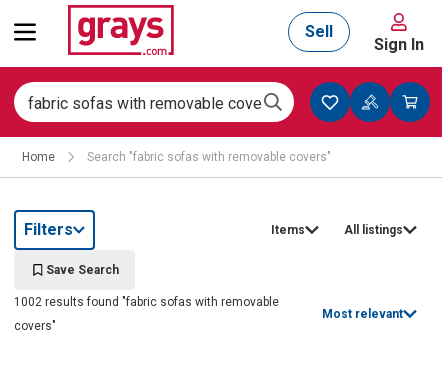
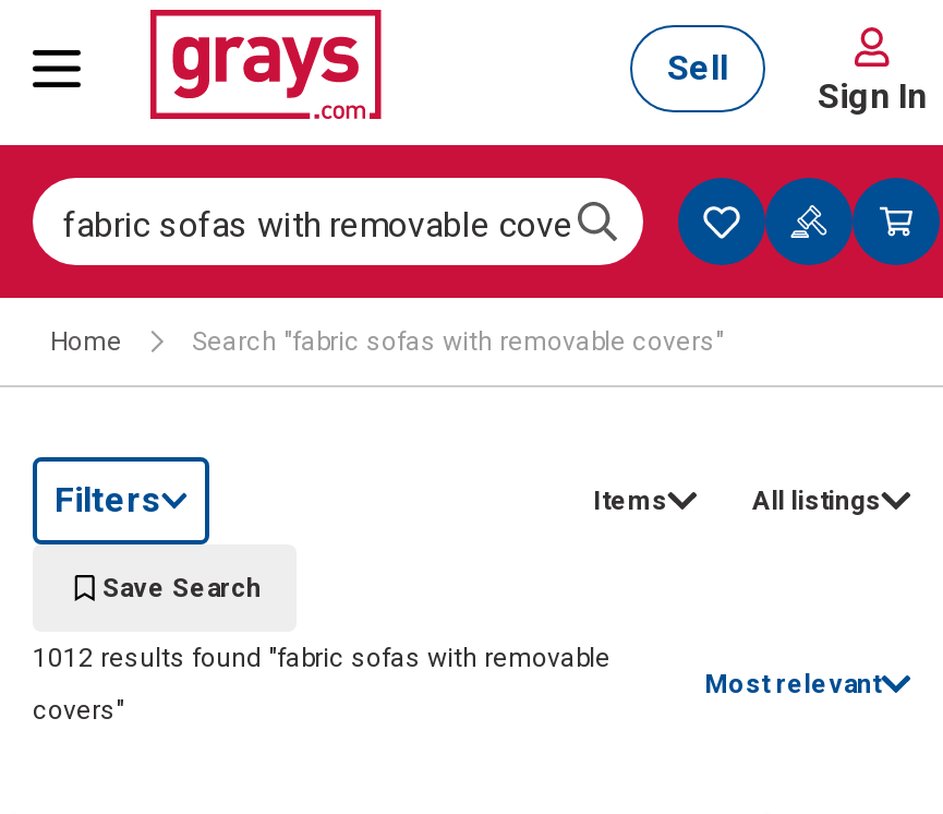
[14,295,279,309] 1002 results found "fabric sofas with removable -> [33,643,610,673] 1012 results found "fabric sofas with removable

